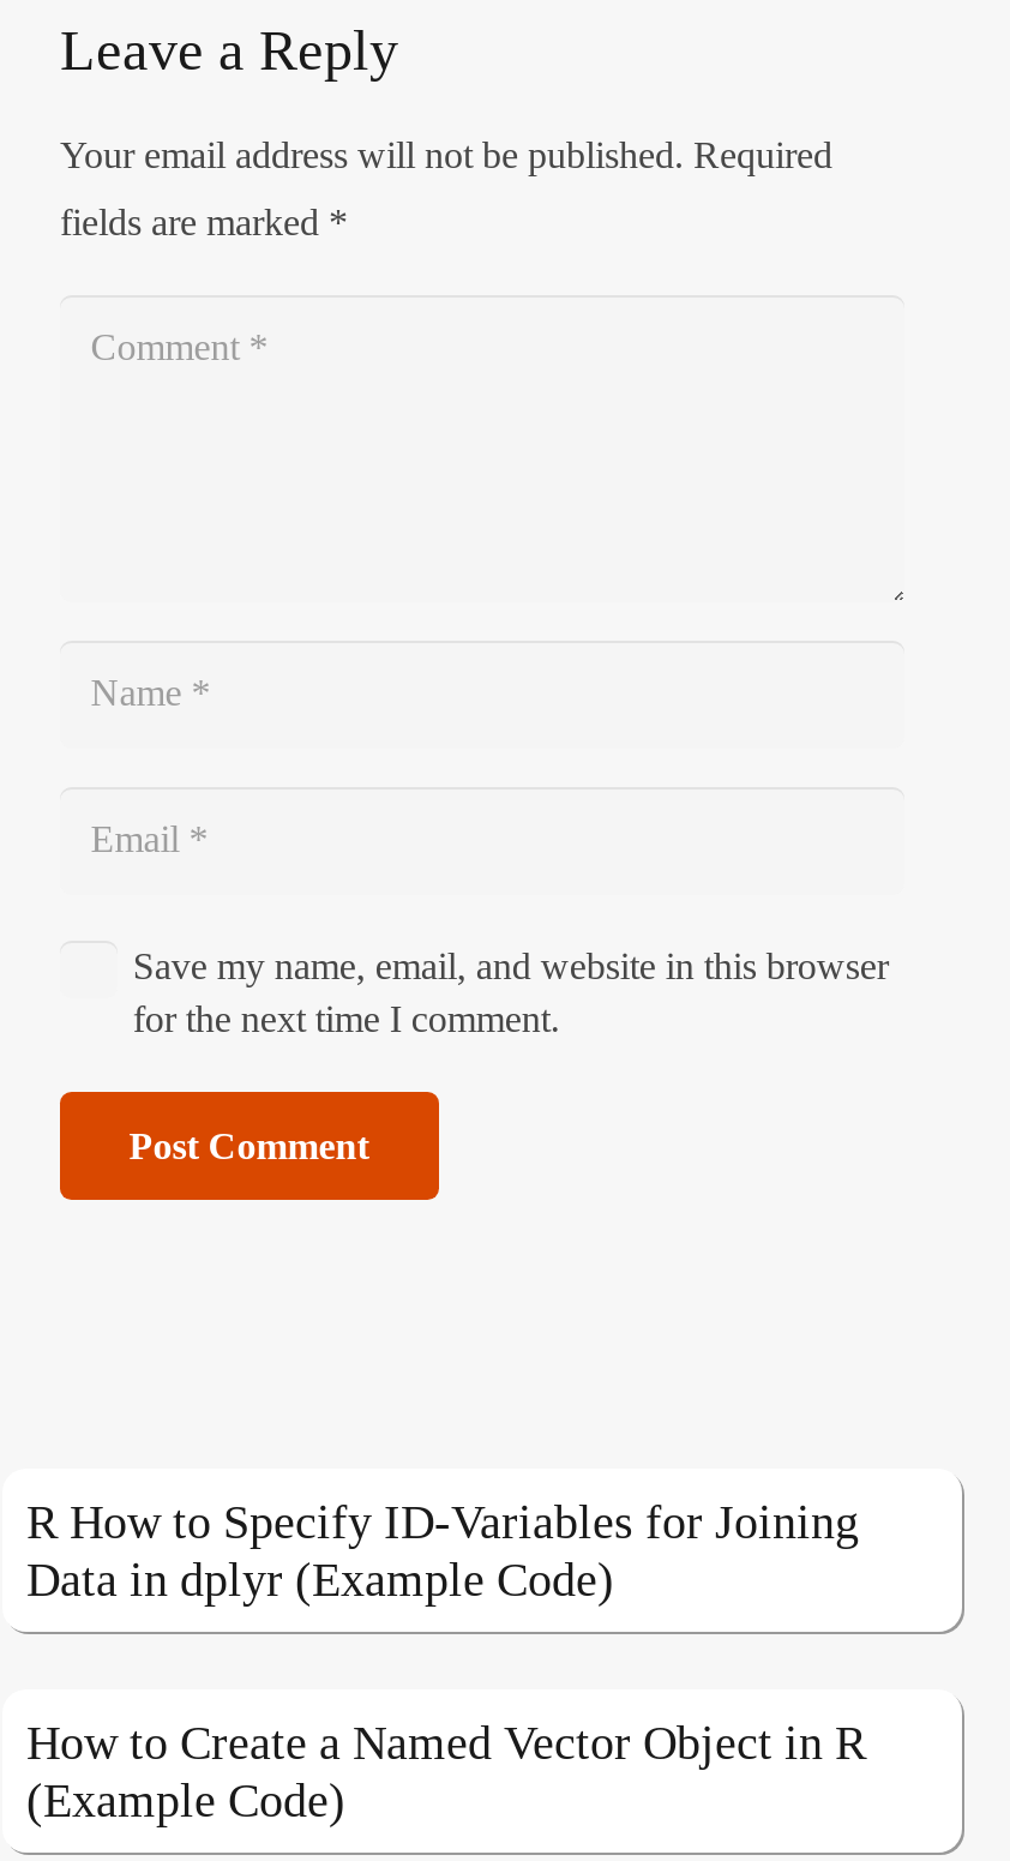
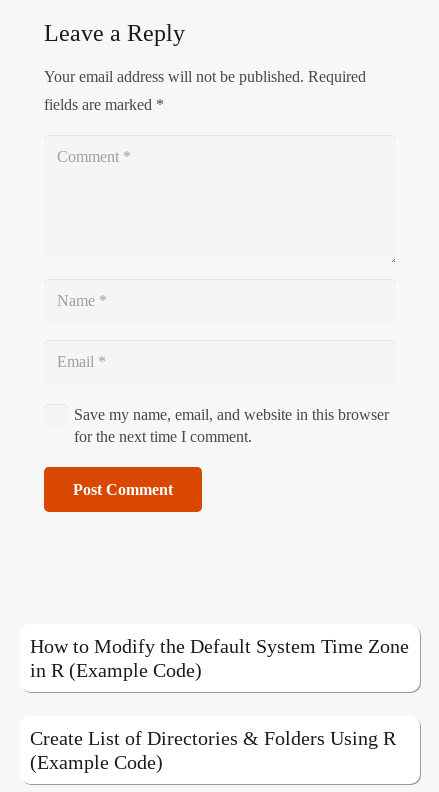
[26,1494,859,1604] R How to Specify ID-Variables for Joining | Data in dplyr (Example Code) -> [30,635,409,681] How to Modify the Default System Time Zone | in R (Example Code)
[26,1715,866,1768] How to Create a Named Vector Object in R -> [30,727,396,749] Create List of Directories & Folders Using R

